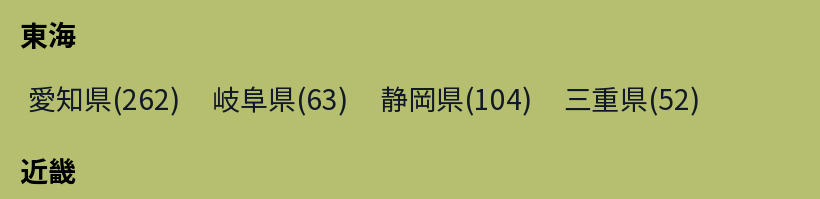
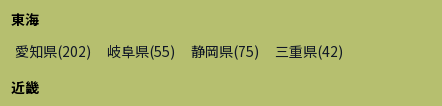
[28,78,180,118] 愛知県(262) -> [15,41,91,61] 愛知県(202)
[212,78,348,118] 岐阜県(63) -> [107,41,175,61] 岐阜県(55)
[380,78,532,118] 静岡県(104) -> [191,41,259,61] 静岡県(75)
[564,78,700,118] 三重県(52) -> [275,41,343,61] 三重県(42)

